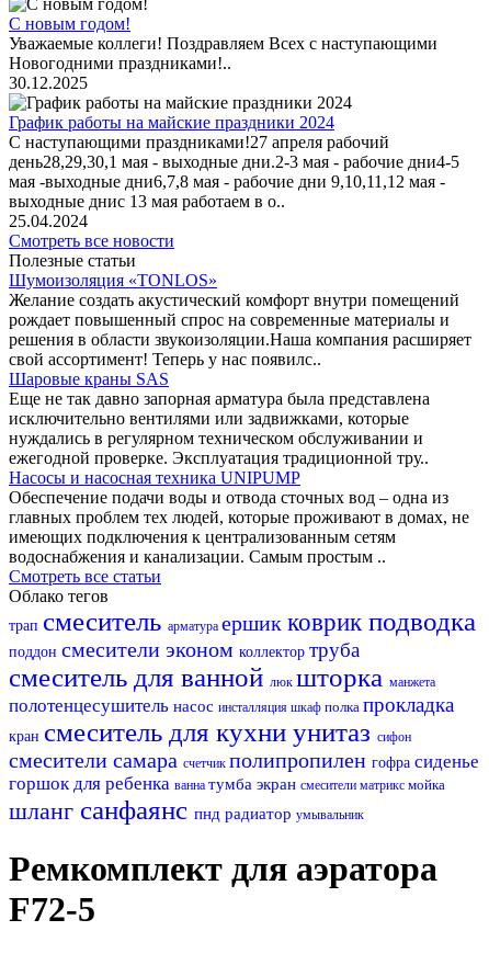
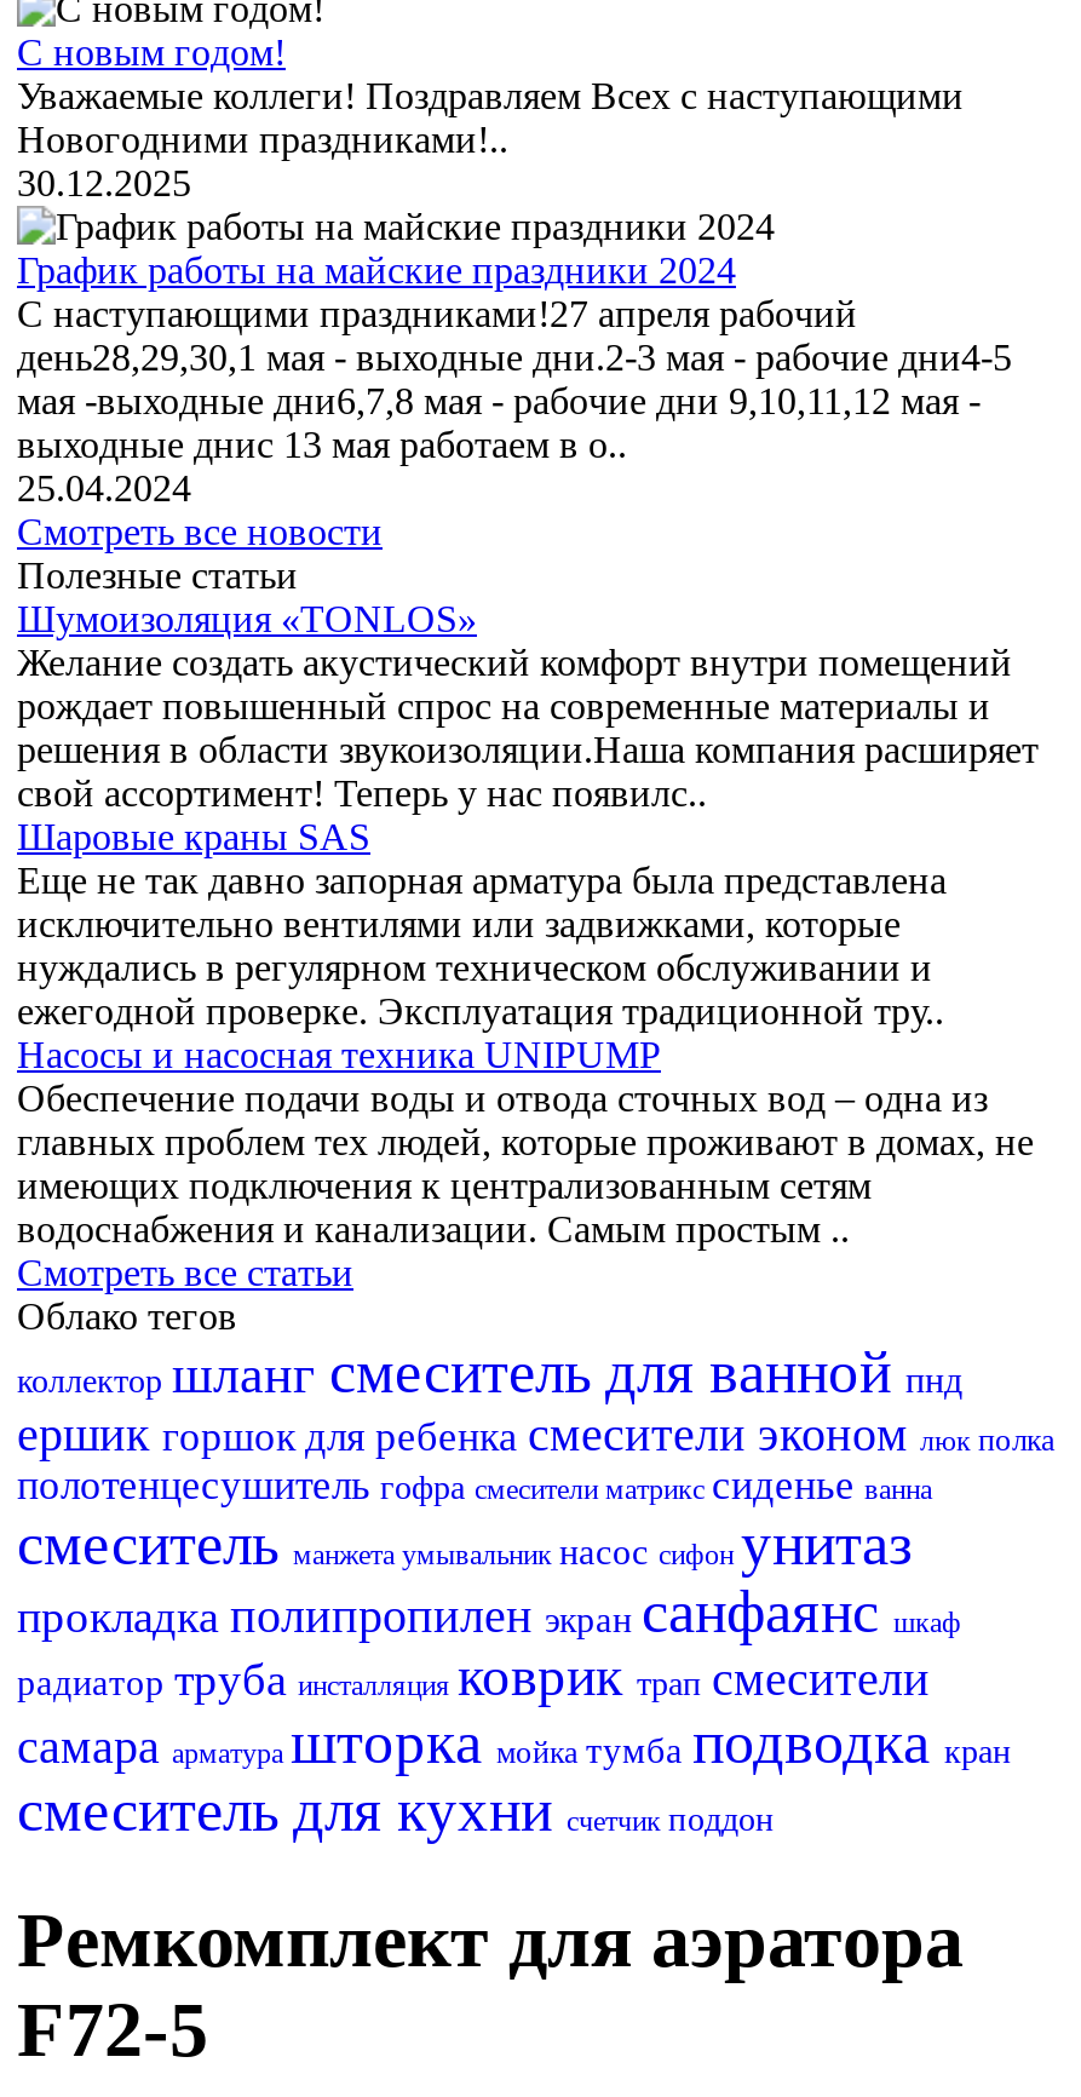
[9,606,479,825] трап смеситель арматураершик коврик подводка | поддон смесители эконом коллектор труба | смеситель для ванной люкшторка манжета | полотенцесушитель насос инсталляция шкаф полка прокладка | кран смеситель для кухни унитазсифон | смесители самара счетчик полипропилен гофра сиденье | горшок для ребенка ваннатумба экран смесители матрикс мойка | шланг санфаянс пнд радиатор умывальник -> [17,1339,1056,1843] коллектор шланг смеситель для ванной пнд | ершик горшок для ребенка смесители эконом люк полка | полотенцесушитель гофра смесители матрикс сиденье ванна | смеситель манжетаумывальникнасос сифонунитаз | прокладка полипропилен экран санфаянс шкаф | радиатор труба инсталляцияковрик трап смесители | самара арматурашторка мойкатумба подводка кран | смеситель для кухни счетчикподдон

